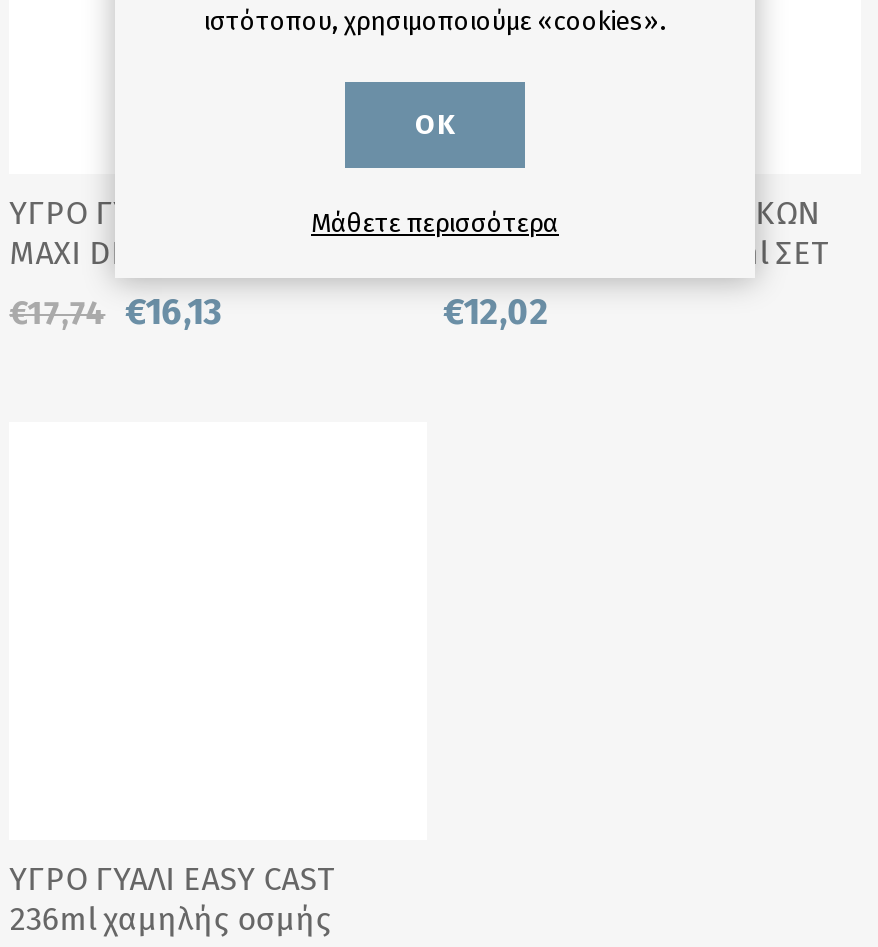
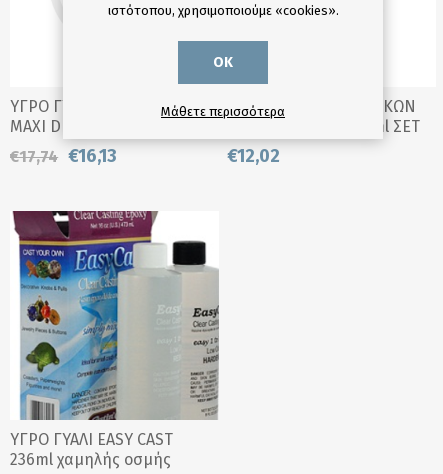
none -> [12,210,220,421] [image]

